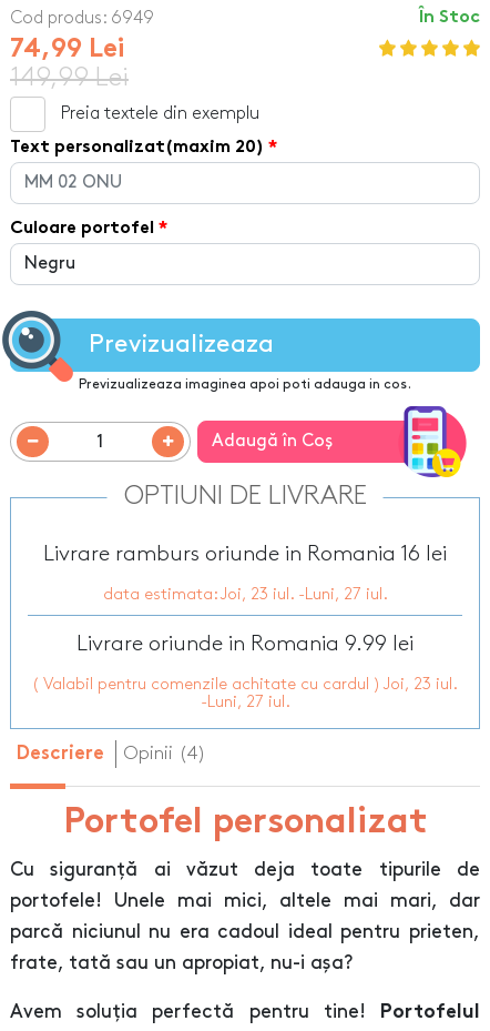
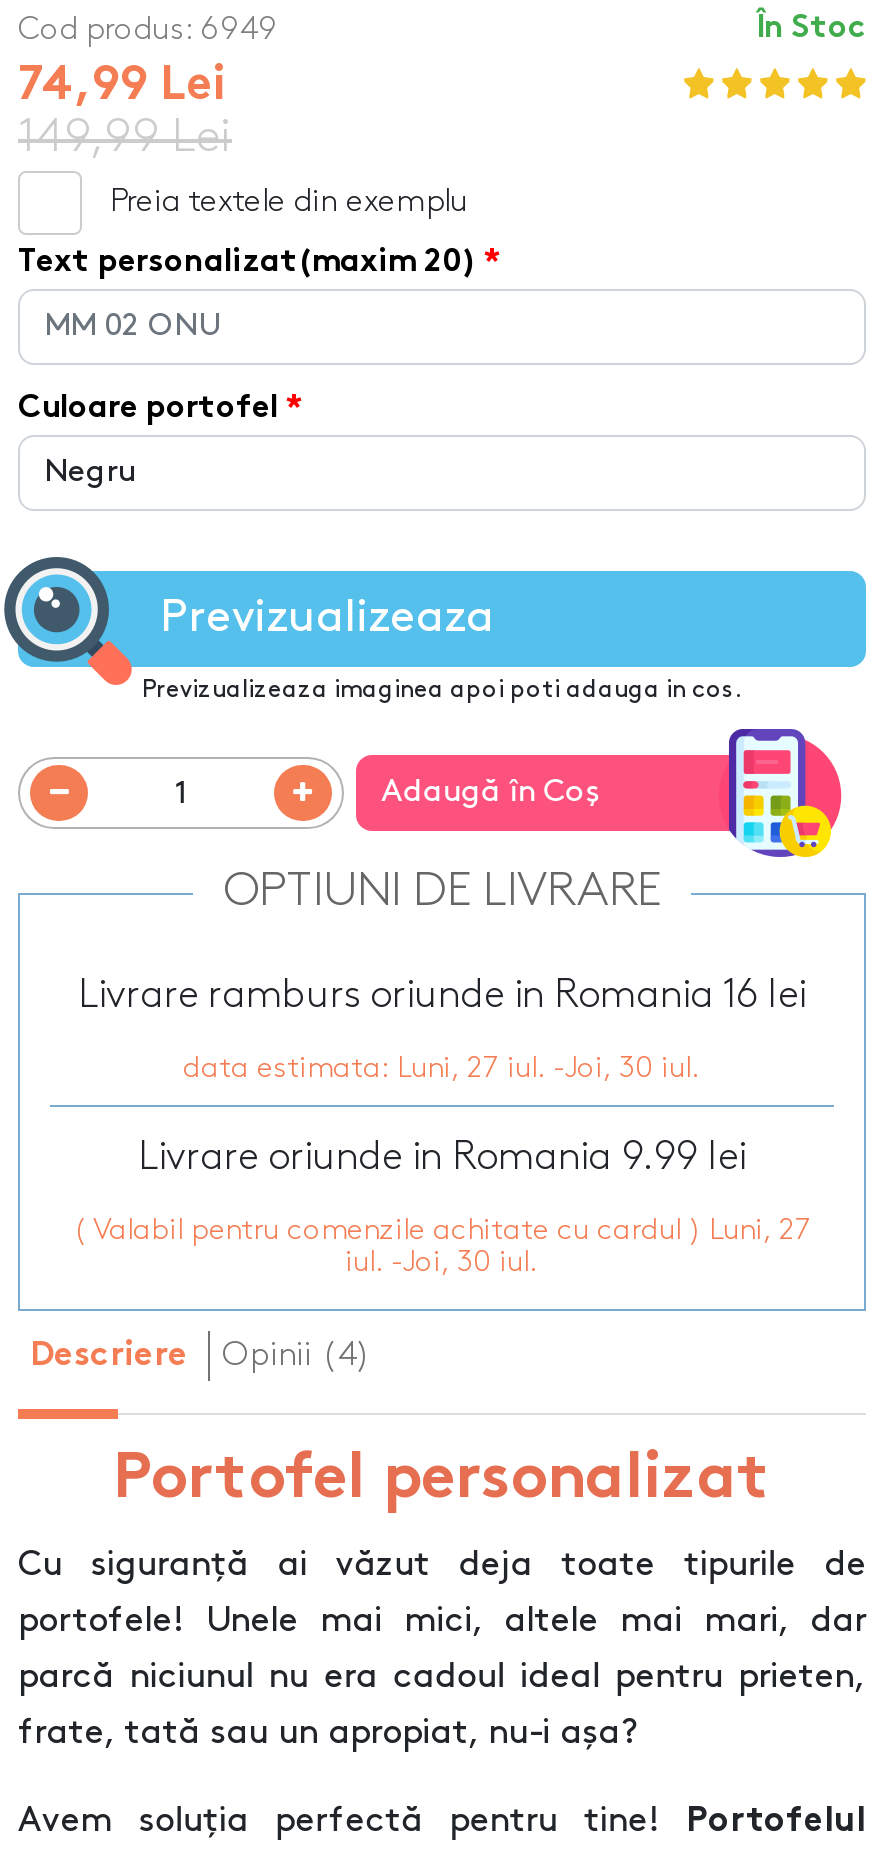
[103,587,387,603] data estimata: Joi, 23 iul. -Luni, 27 iul. -> [183,1055,701,1083] data estimata: Luni, 27 iul. -Joi, 30 iul.
[32,677,458,710] ( Valabil pentru comenzile achitate cu cardul ) Joi, 23 iul. | -Luni, 27 iul. -> [73,1217,811,1277] ( Valabil pentru comenzile achitate cu cardul ) Luni, 27 | iul. -Joi, 30 iul.

